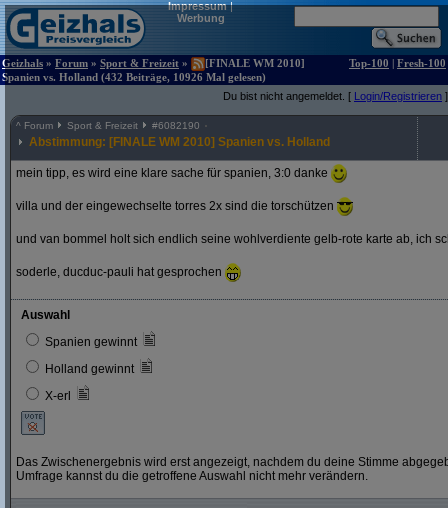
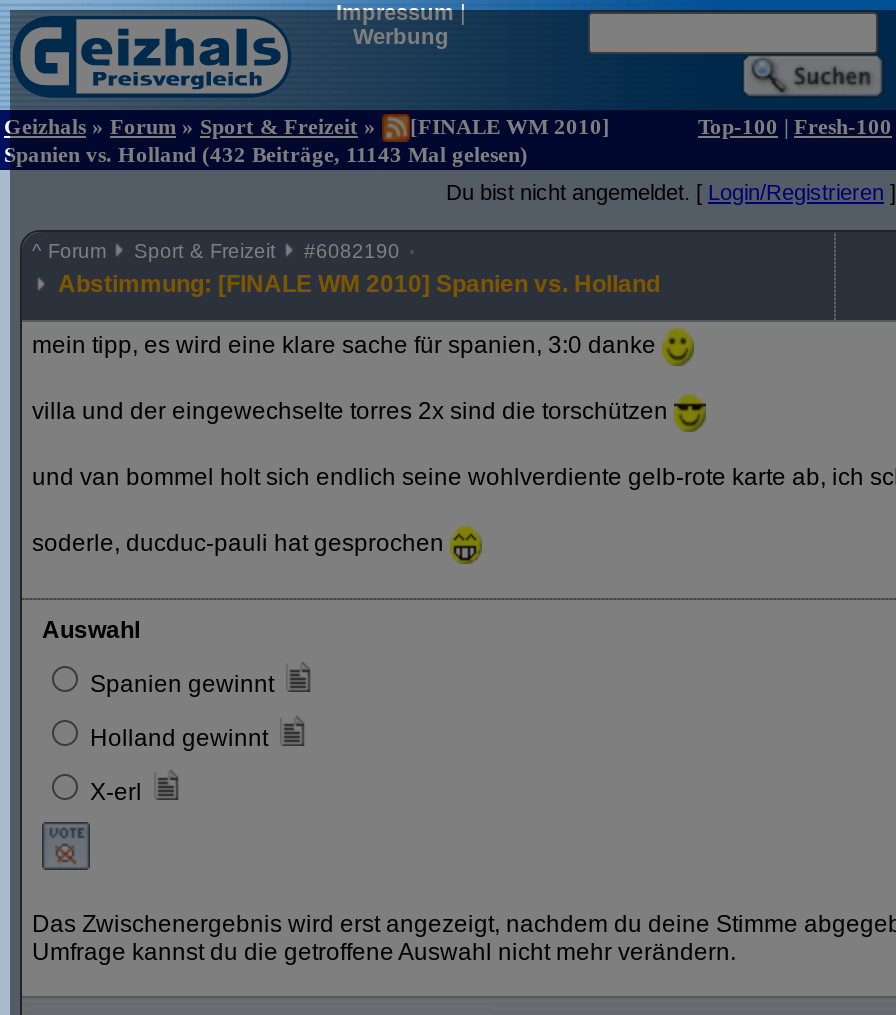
[2,71,266,83] Spanien vs. Holland (432 Beiträge, 10926 Mal gelesen) -> [4,143,528,167] Spanien vs. Holland (432 Beiträge, 11143 Mal gelesen)

